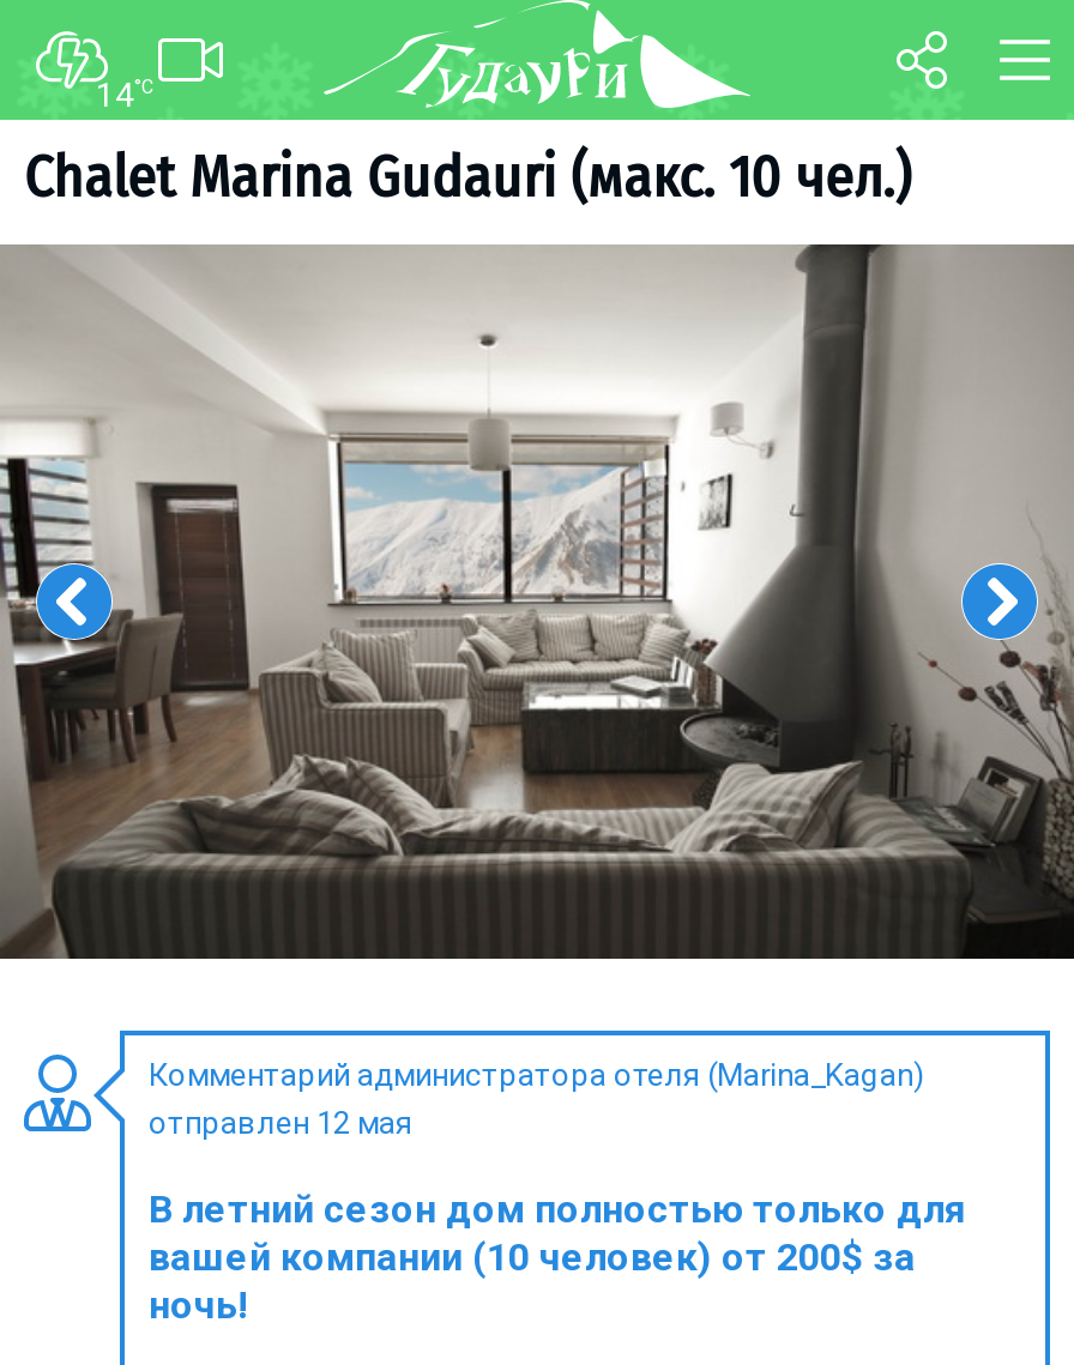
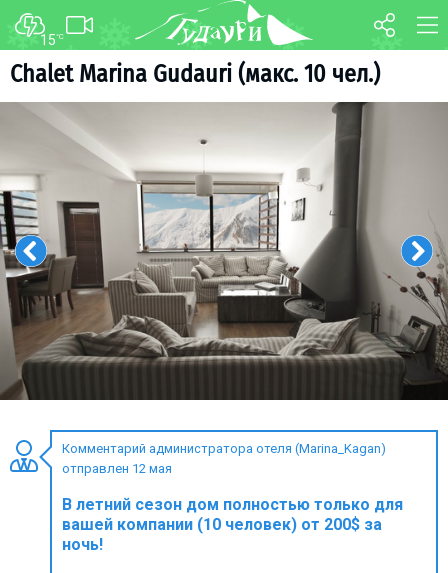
[96,77,153,115] 14°C -> [40,32,64,48] 15°C

